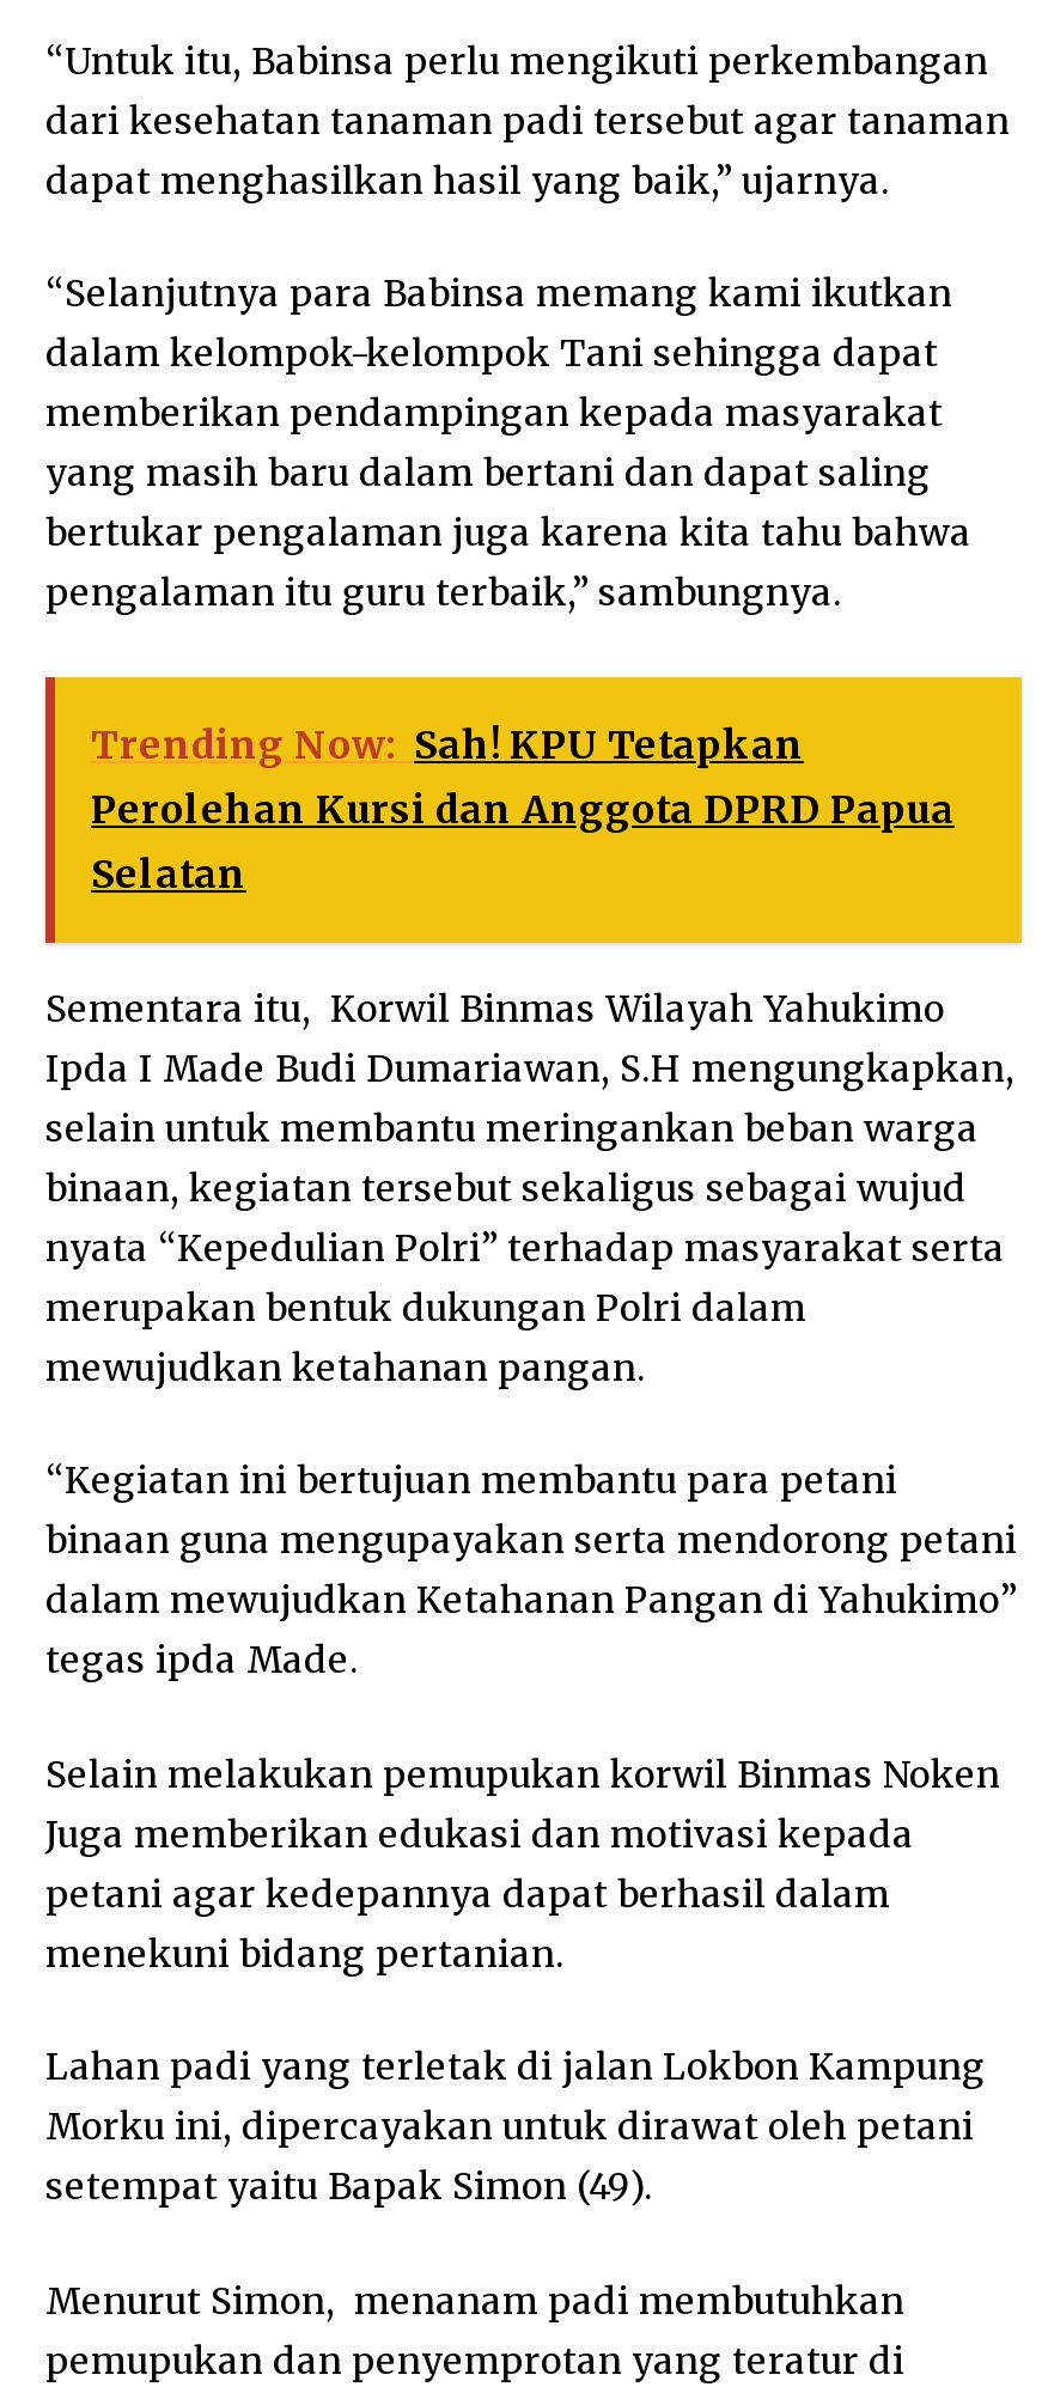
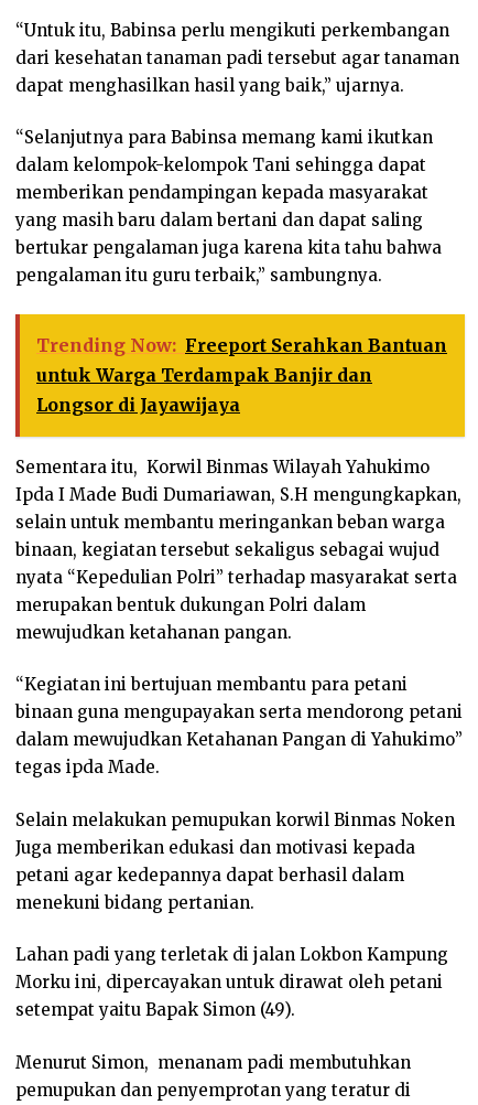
[91,719,955,896] Trending Now: Sah! KPU Tetapkan | Perolehan Kursi dan Anggota DPRD Papua | Selatan -> [36,334,447,415] Trending Now: Freeport Serahkan Bantuan | untuk Warga Terdampak Banjir dan | Longsor di Jayawijaya

